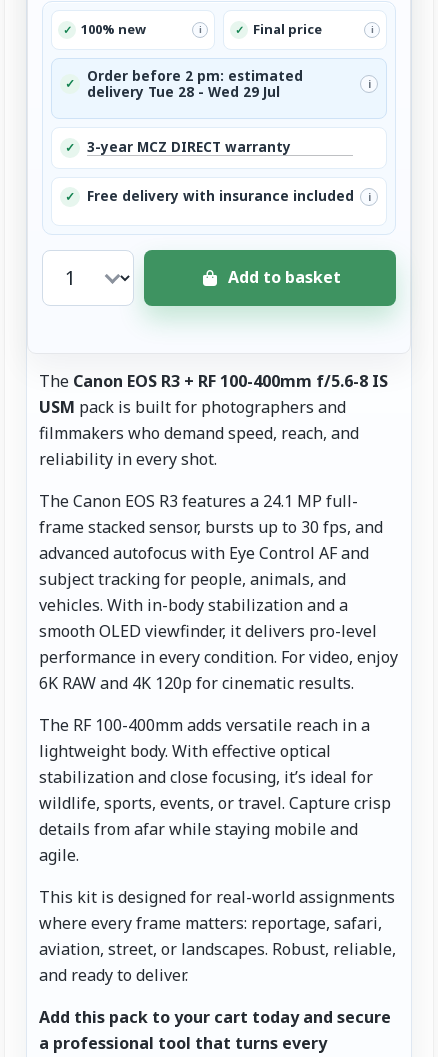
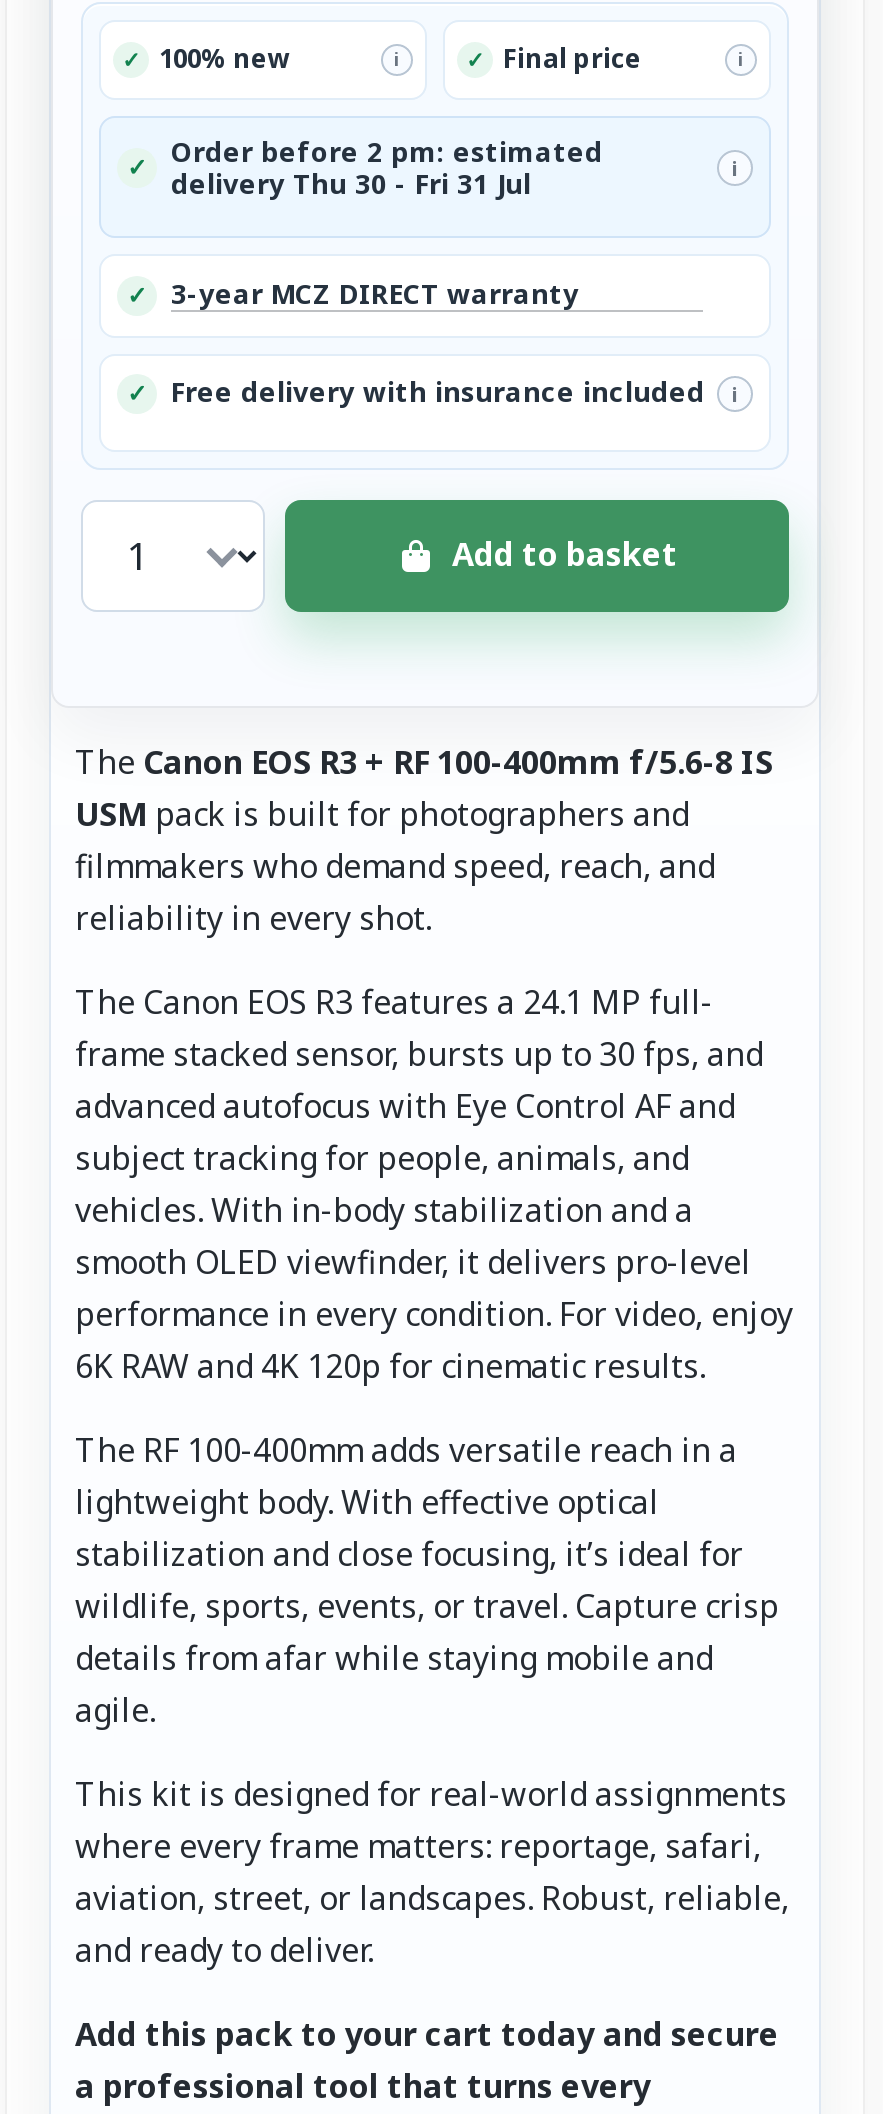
[87,83,280,101] delivery Tue 28 - Wed 29 Jul -> [171,165,531,201] delivery Thu 30 - Fri 31 Jul

